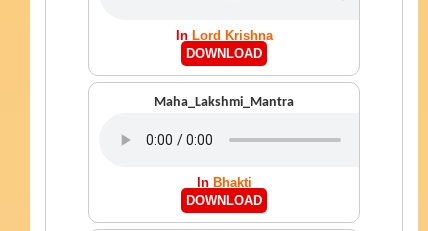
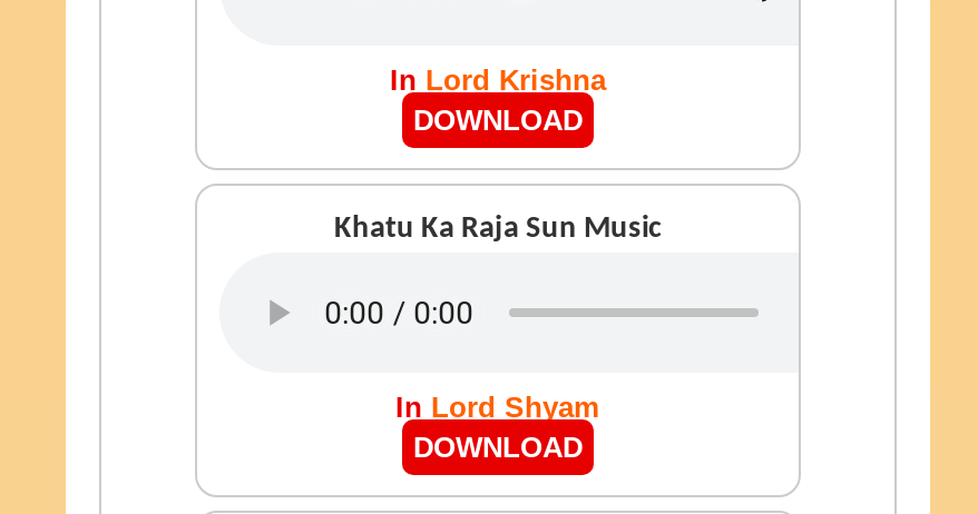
[154,95,294,110] Maha_Lakshmi_Mantra -> [334,212,662,245] Khatu Ka Raja Sun Music
[196,175,251,190] In Bhakti -> [395,390,600,423] In Lord Shyam

